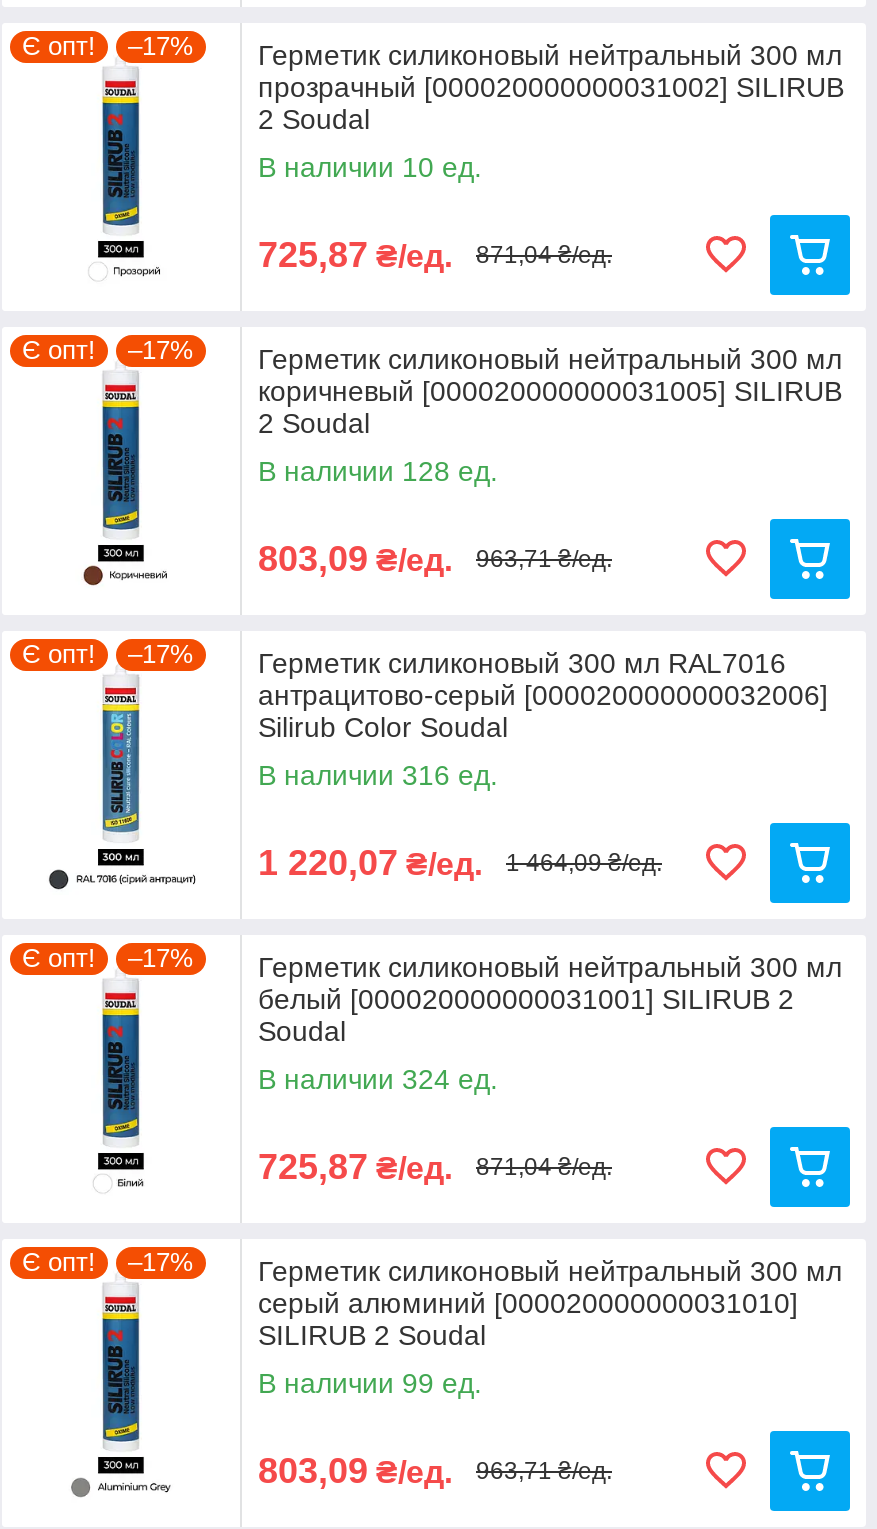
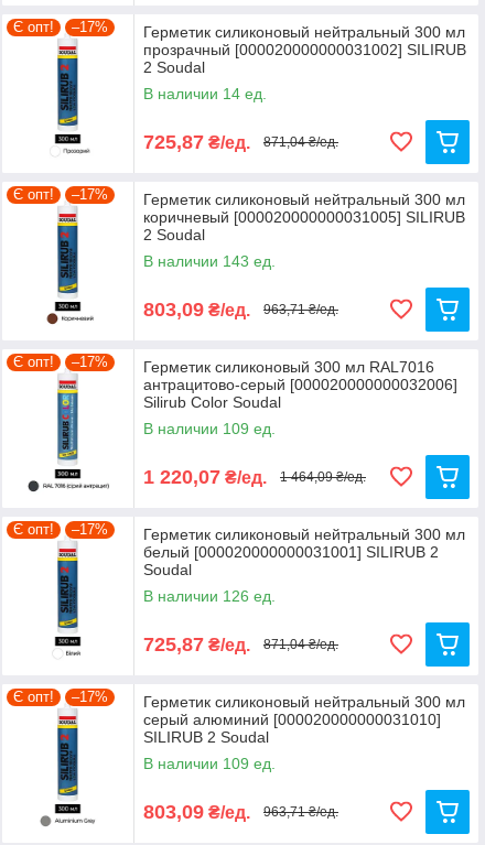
[258,151,482,183] В наличии 10 ед. -> [143,85,267,102] В наличии 14 ед.
[258,455,498,487] В наличии 128 ед. -> [143,252,276,270] В наличии 143 ед.
[258,759,498,791] В наличии 316 ед. -> [143,420,276,437] В наличии 109 ед.
[258,1063,498,1095] В наличии 324 ед. -> [143,587,276,605] В наличии 126 ед.
[258,1367,482,1399] В наличии 99 ед. -> [143,755,276,772] В наличии 109 ед.

